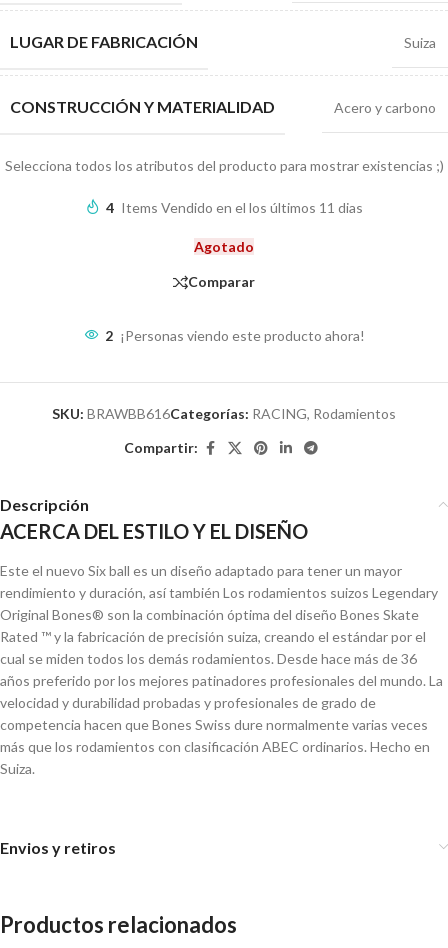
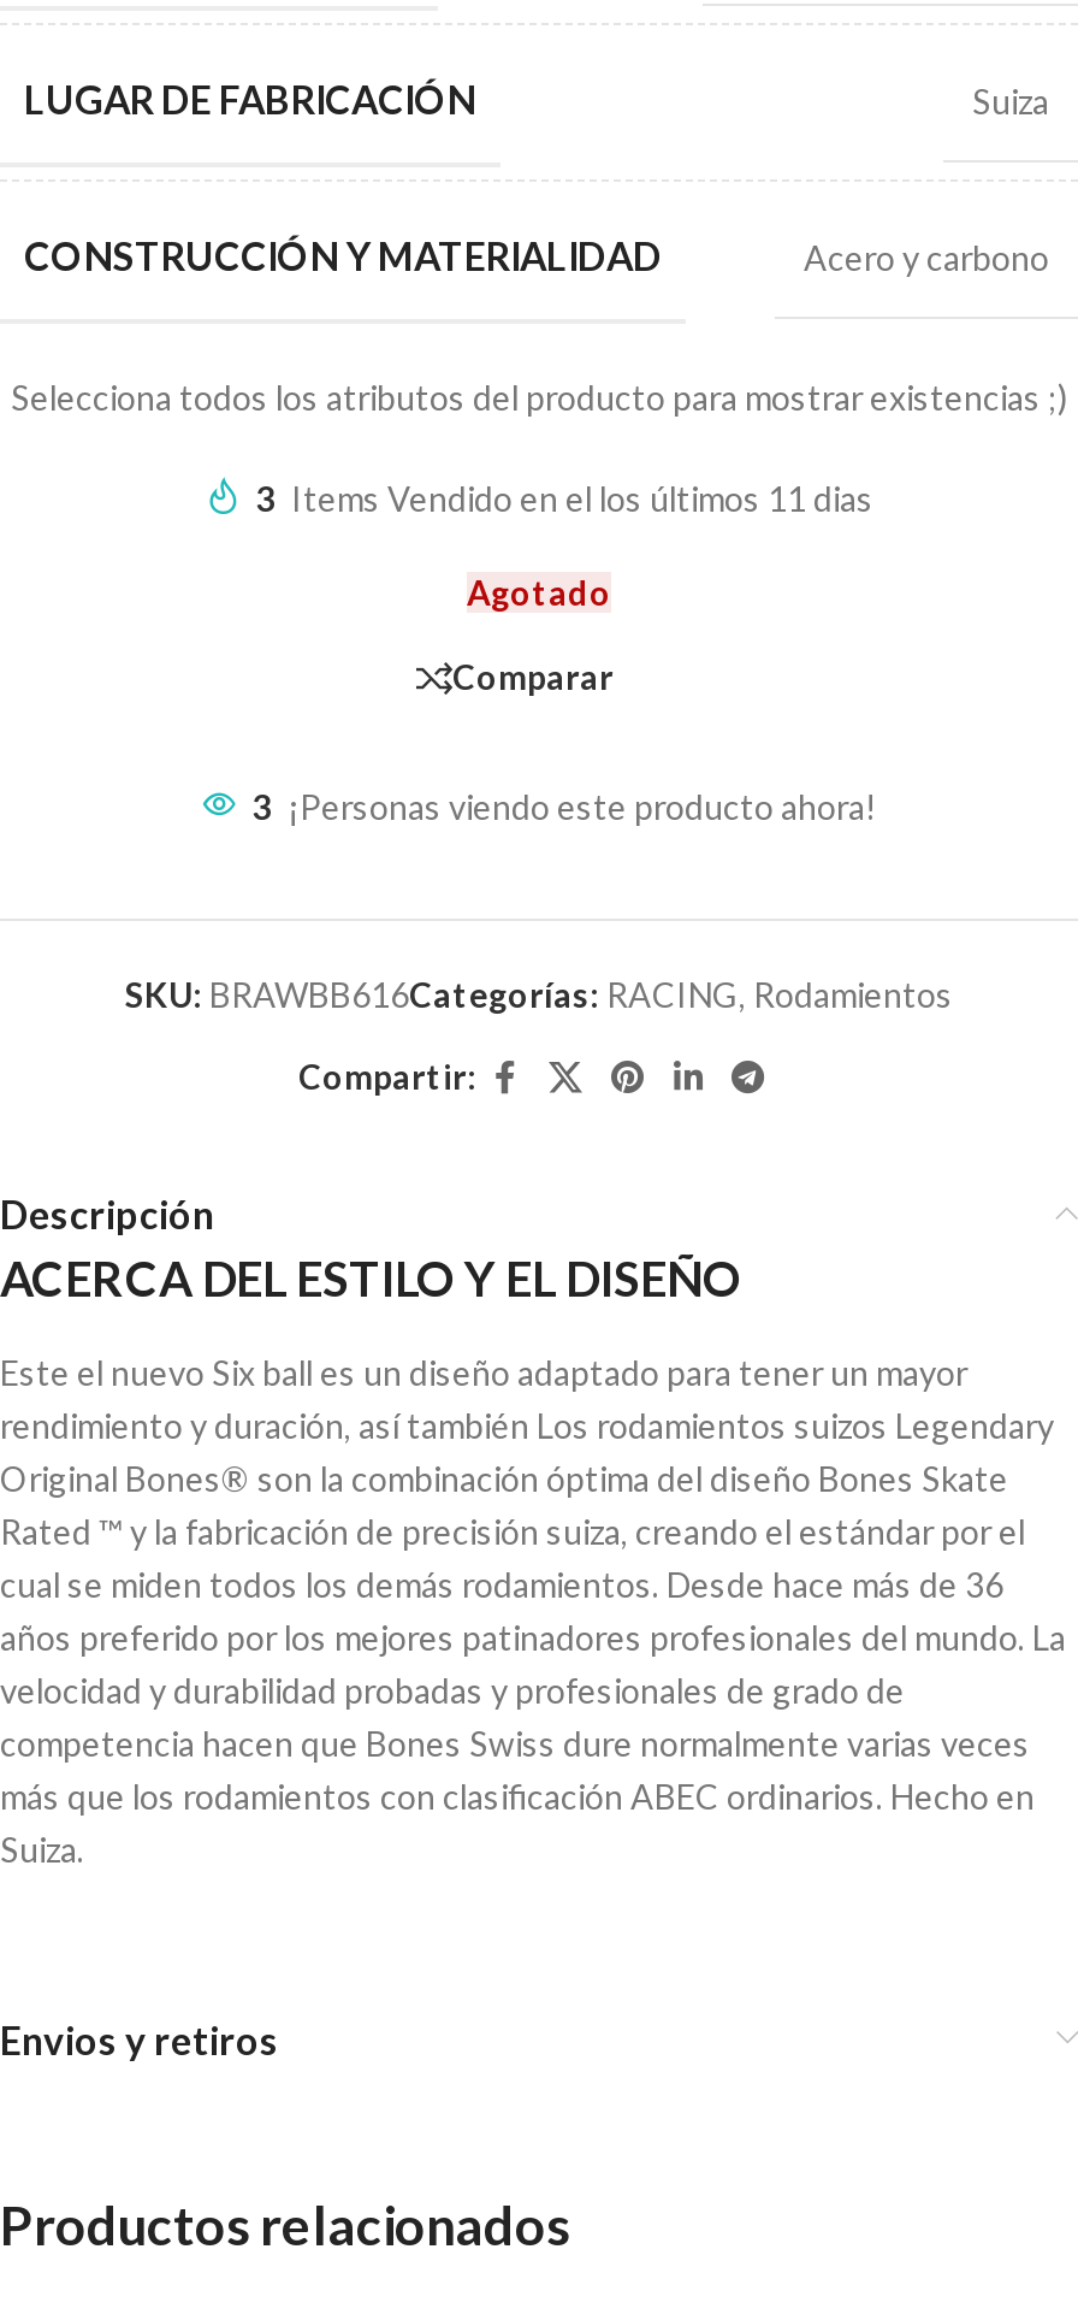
[106,199,363,216] 4 Items Vendido en el los últimos 11 dias -> [255,477,873,518] 3 Items Vendido en el los últimos 11 dias
[104,327,364,344] 2 ¡Personas viendo este producto ahora! -> [251,785,877,826] 3 ¡Personas viendo este producto ahora!

